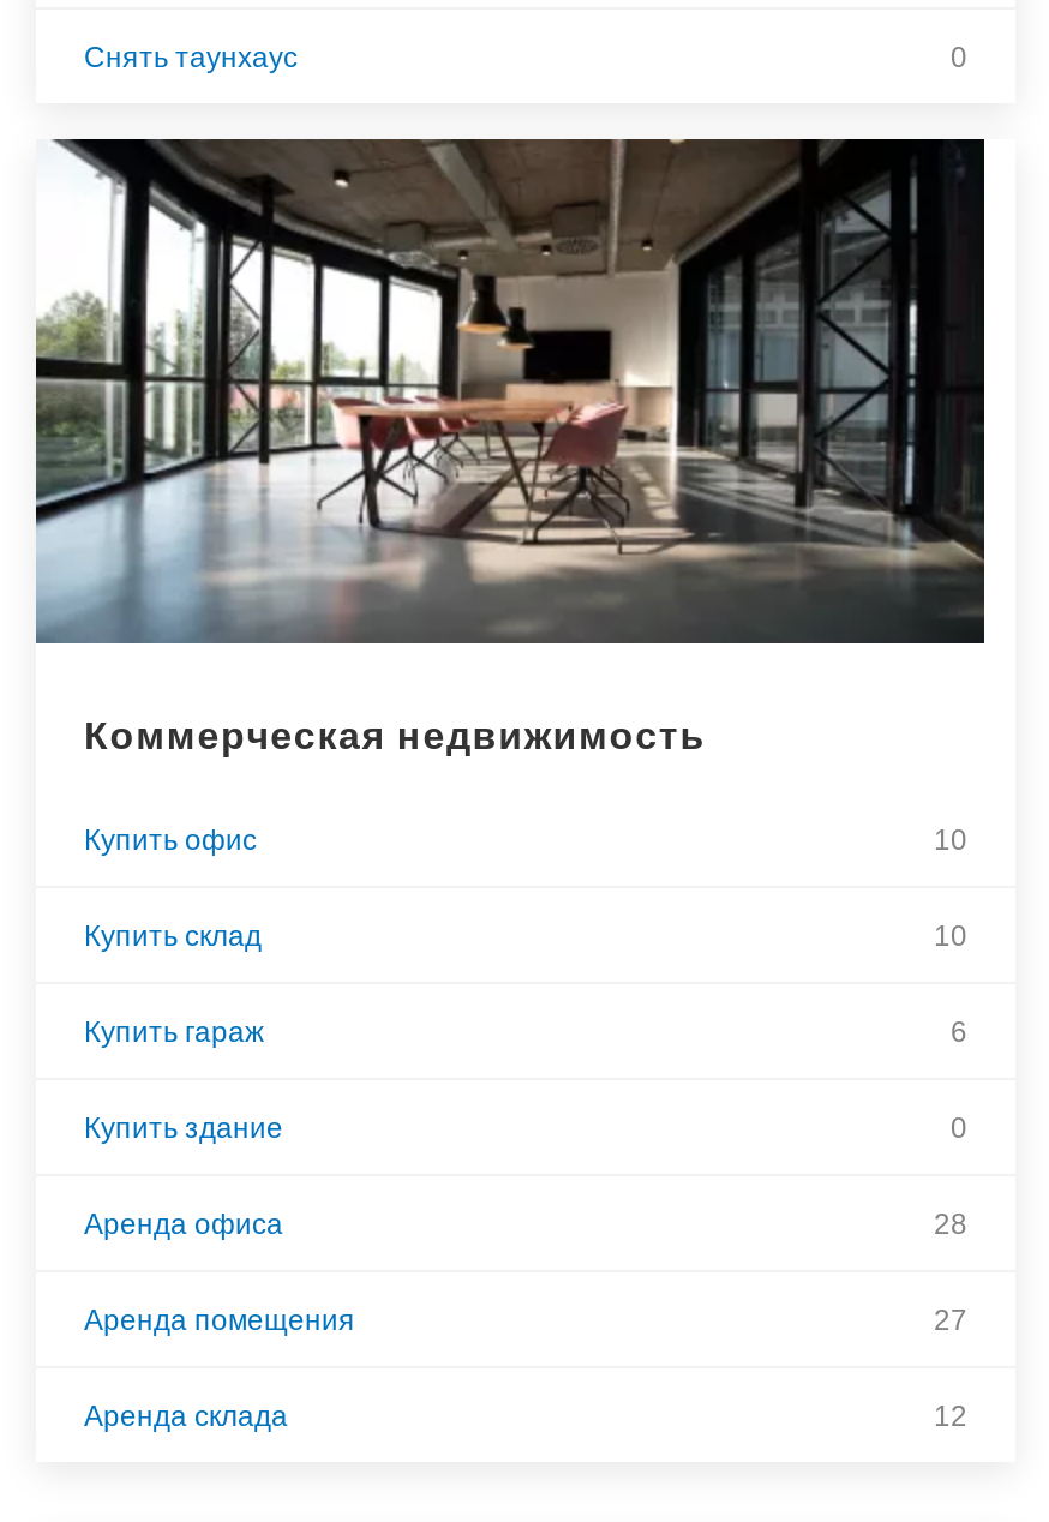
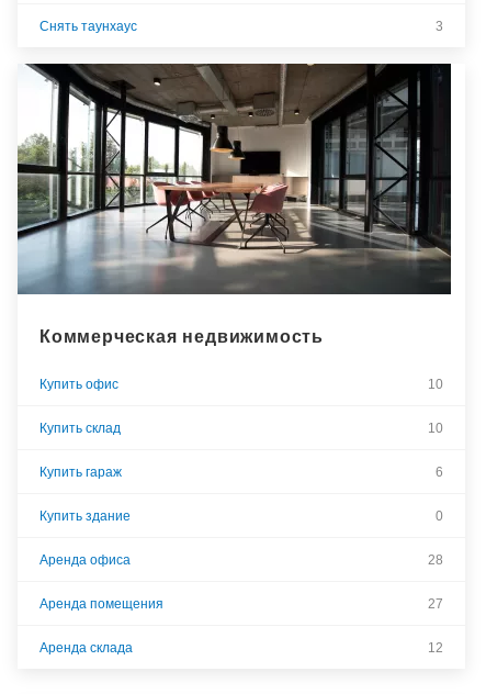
[951,41,967,74] 0 -> [436,19,443,34] 3

